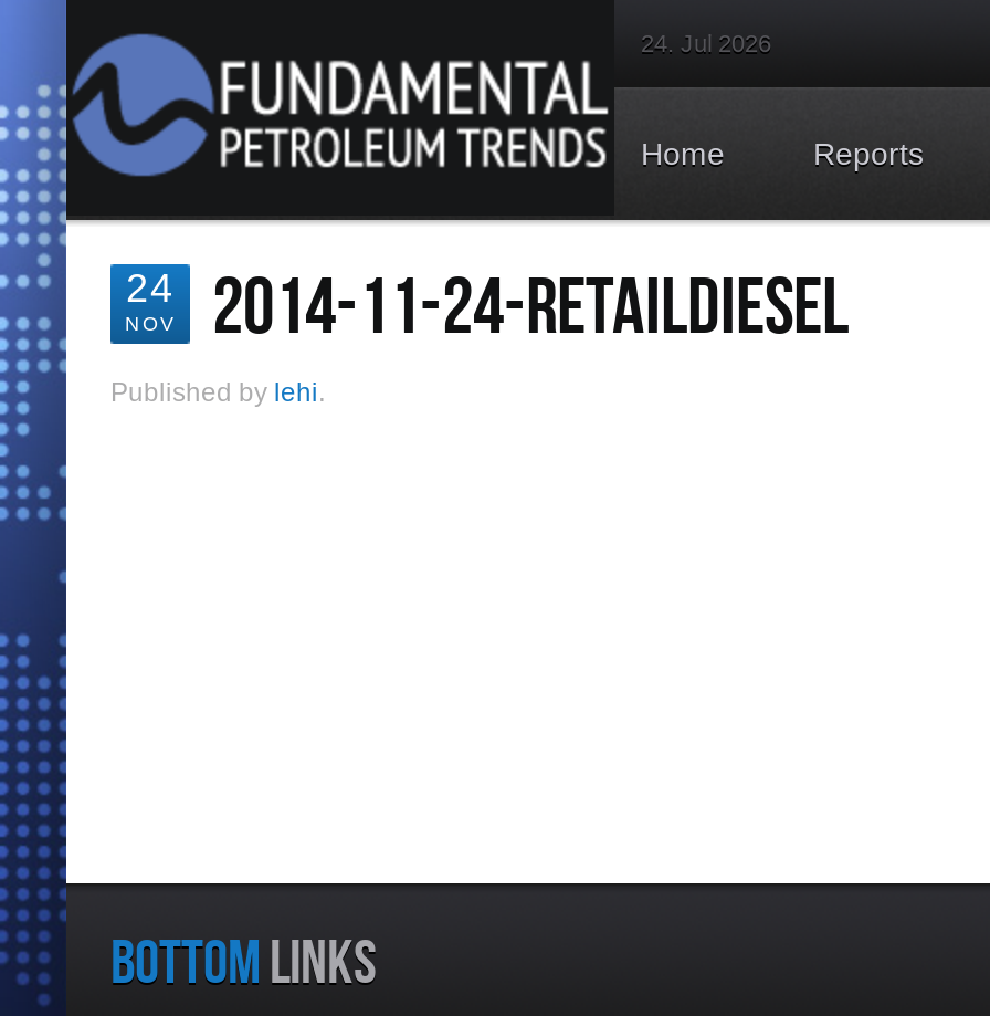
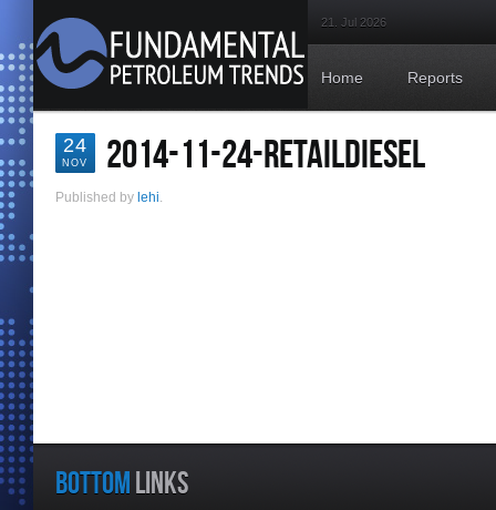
[641,30,771,56] 24. Jul 2026 -> [321,16,386,29] 21. Jul 2026

